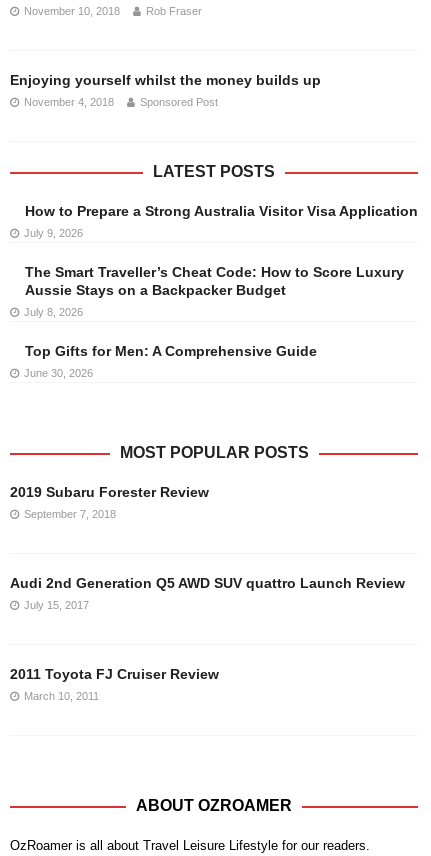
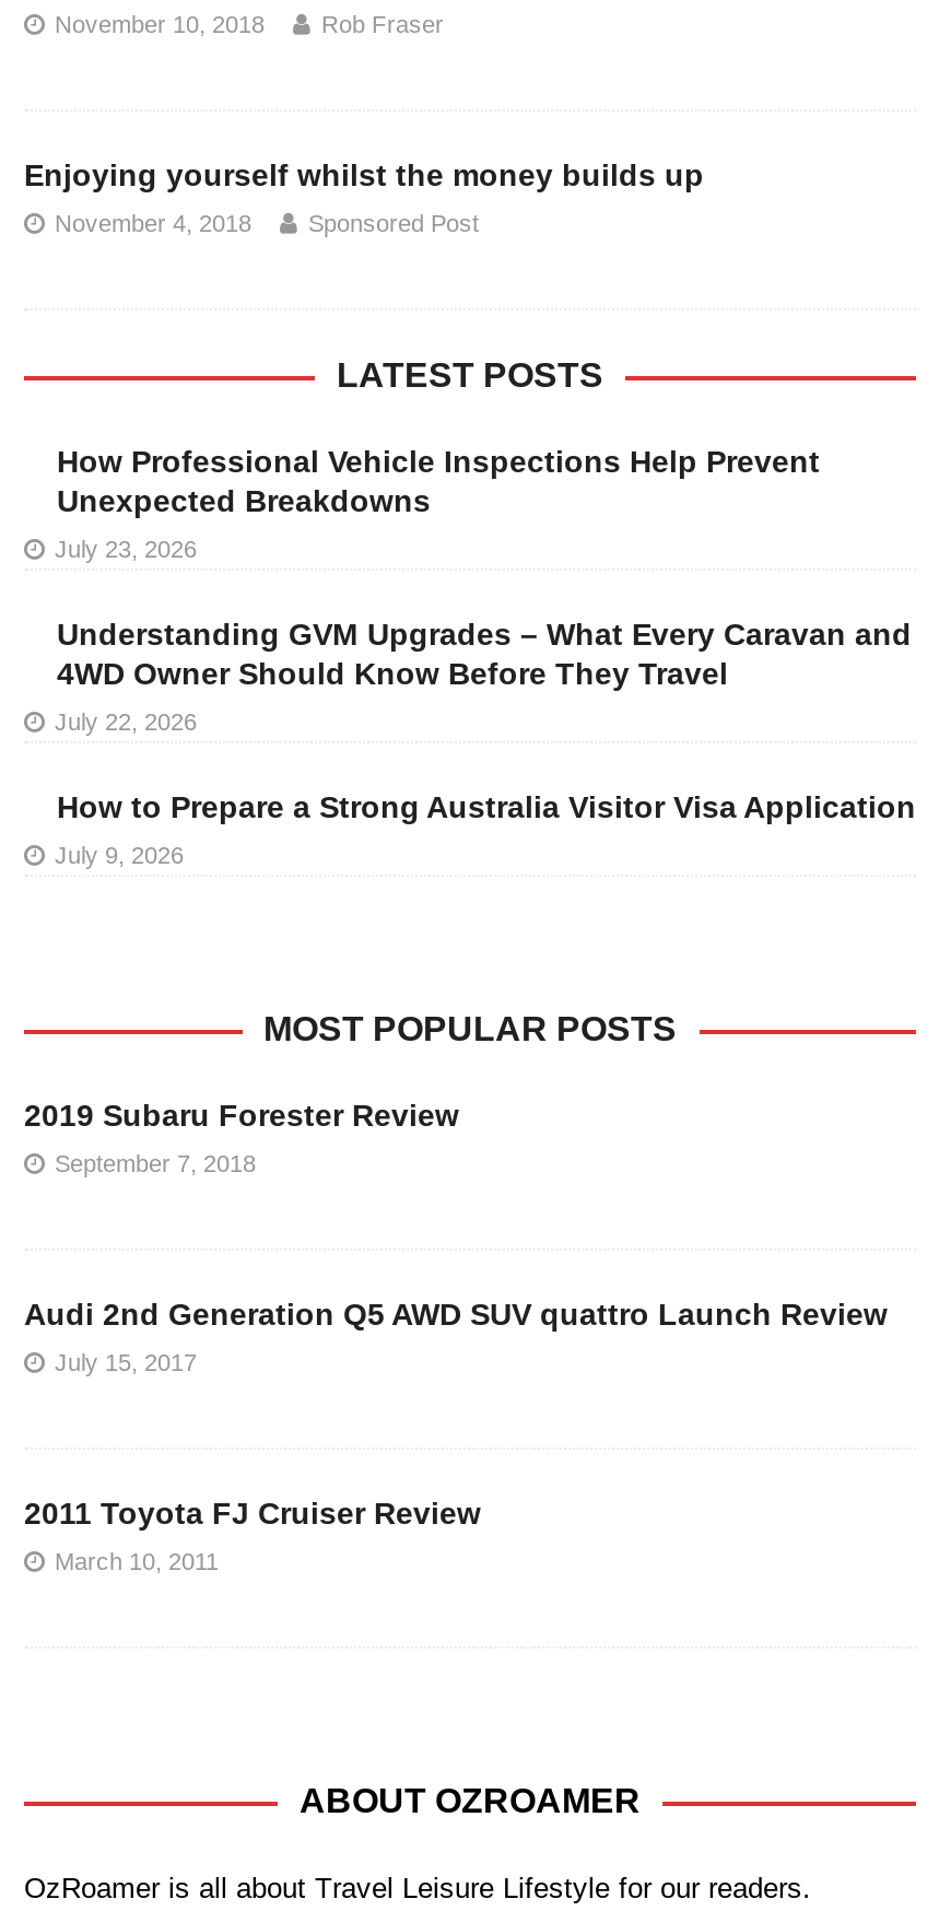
none -> [55,444,912,735] How Professional Vehicle Inspections Help Prevent | Unexpected Breakdowns | July 23, 2026 | Understanding GVM Upgrades – What Every Caravan and | 4WD Owner Should Know Before They Travel | July 22, 2026
moved [24,203,418,239] -> [55,789,916,868]: How to Prepare a Strong Australia Visitor Visa Application | July 9, 2026
[24,264,404,379] The Smart Traveller’s Cheat Code: How to Score Luxury | Aussie Stays on a Backpacker Budget | July 8, 2026 | Top Gifts for Men: A Comprehensive Guide | June 30, 2026 -> none

